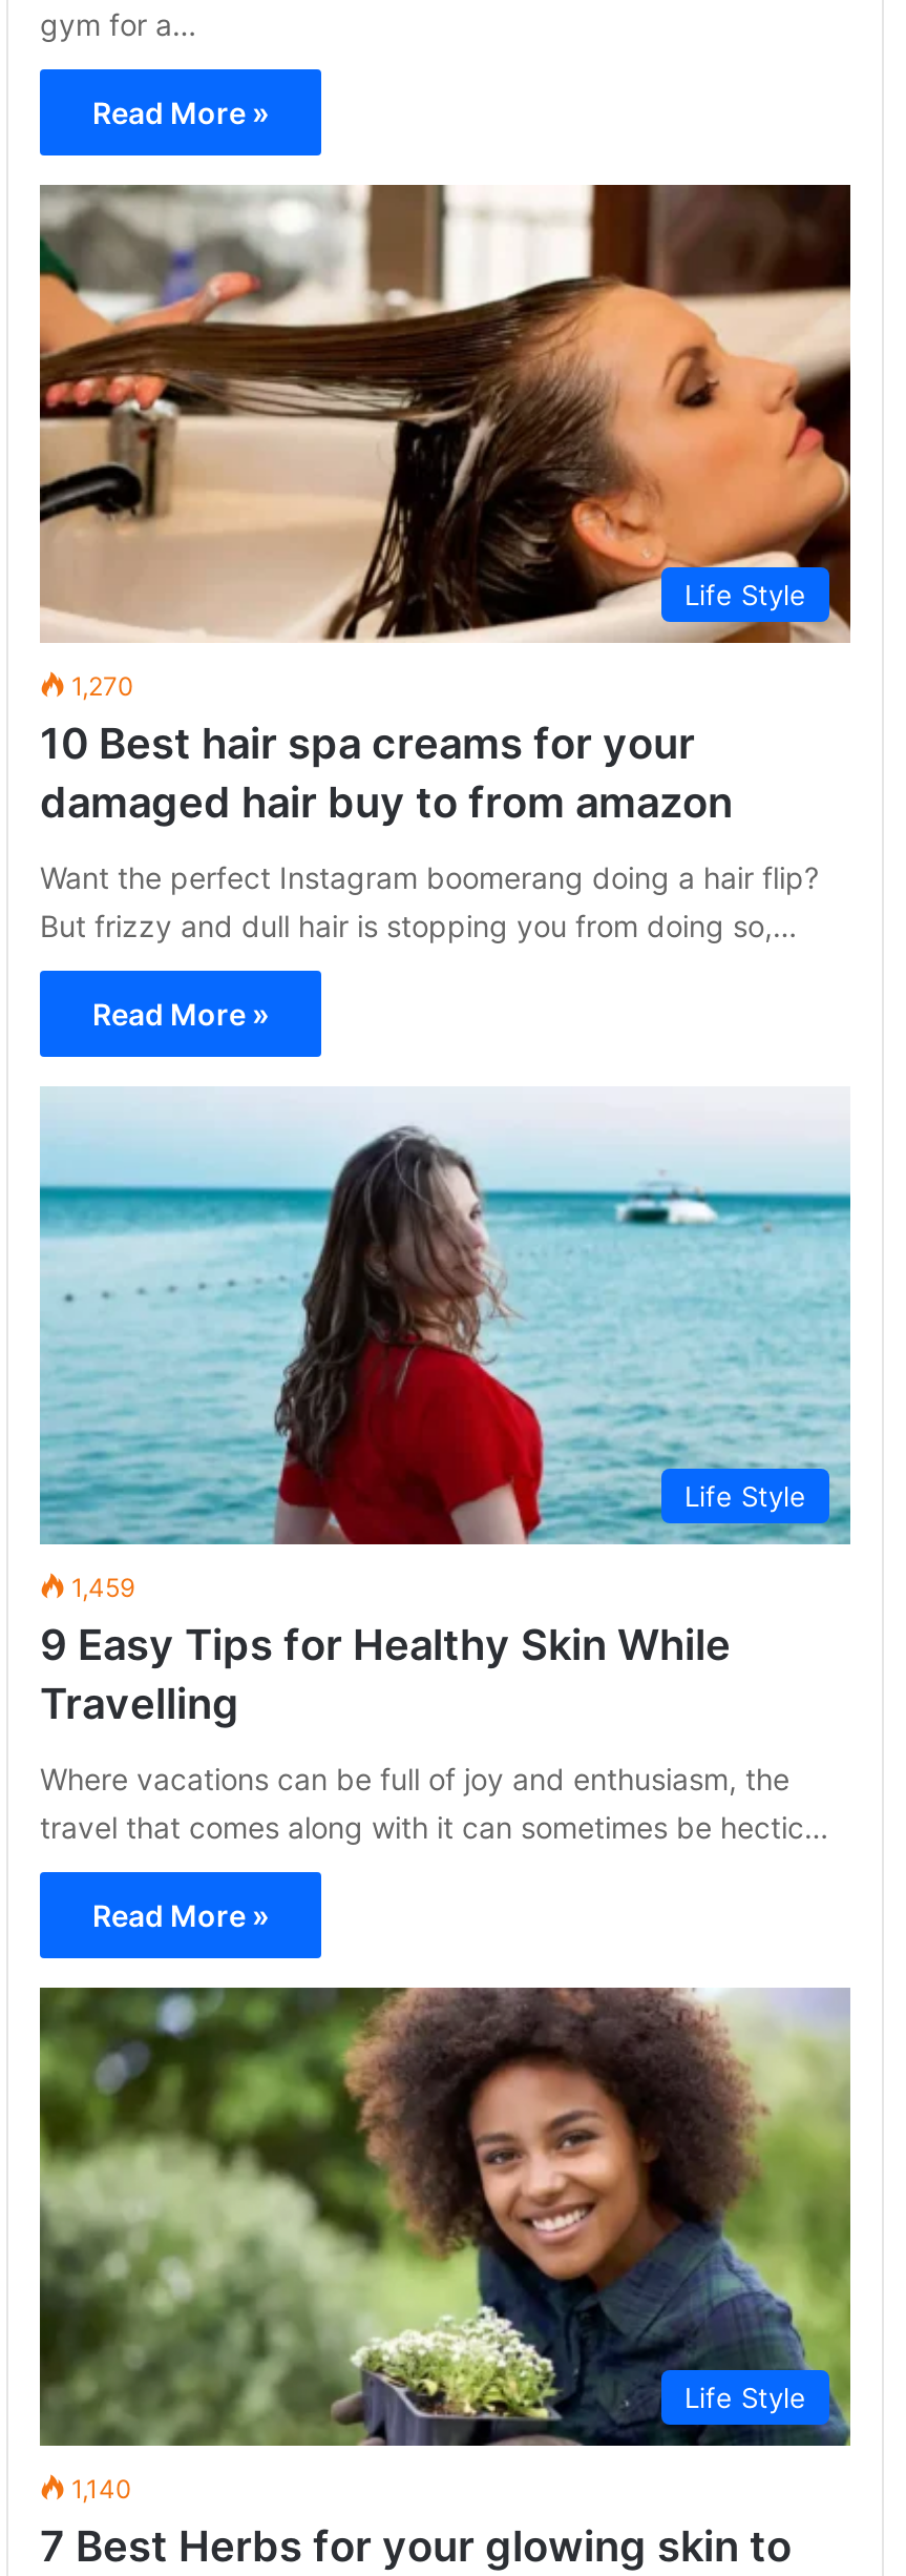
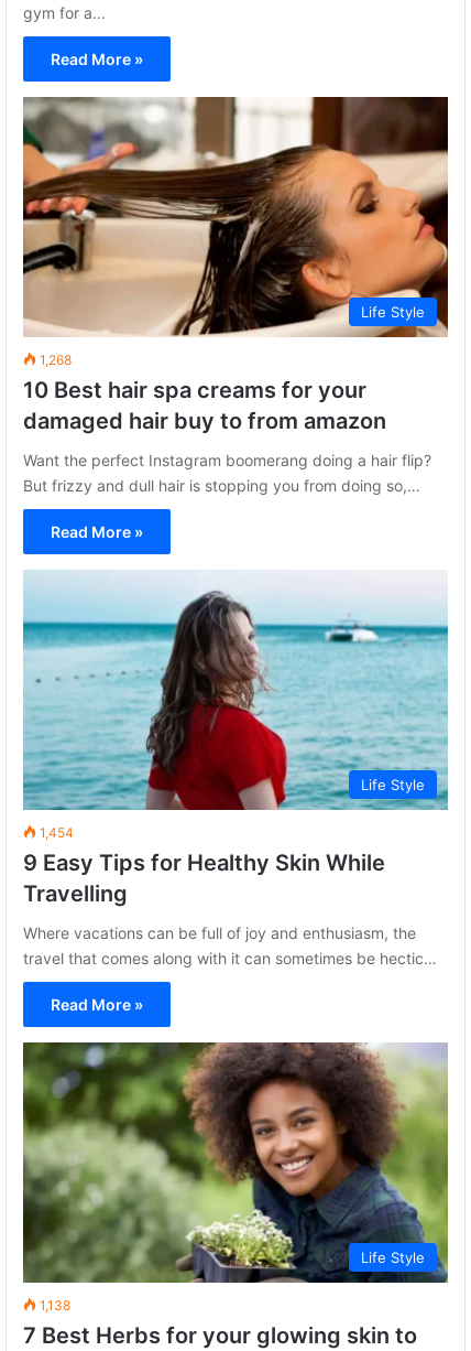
[65,670,134,702] 1,270 -> [36,352,72,368] 1,268
[65,1571,134,1603] 1,459 -> [36,824,74,841] 1,454
[65,2472,132,2504] 1,140 -> [36,1297,70,1313] 1,138

